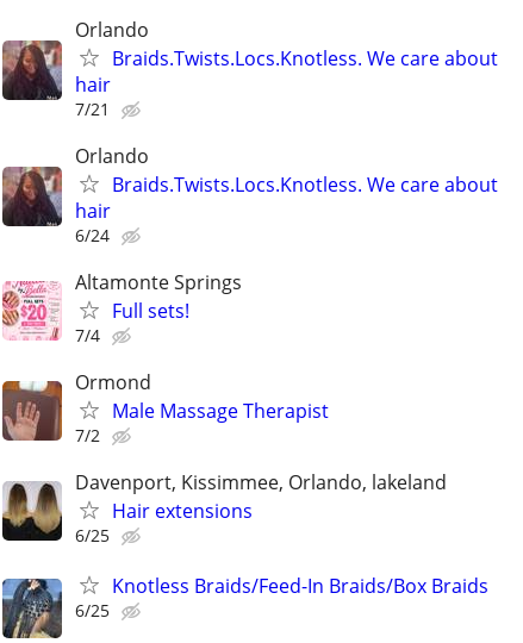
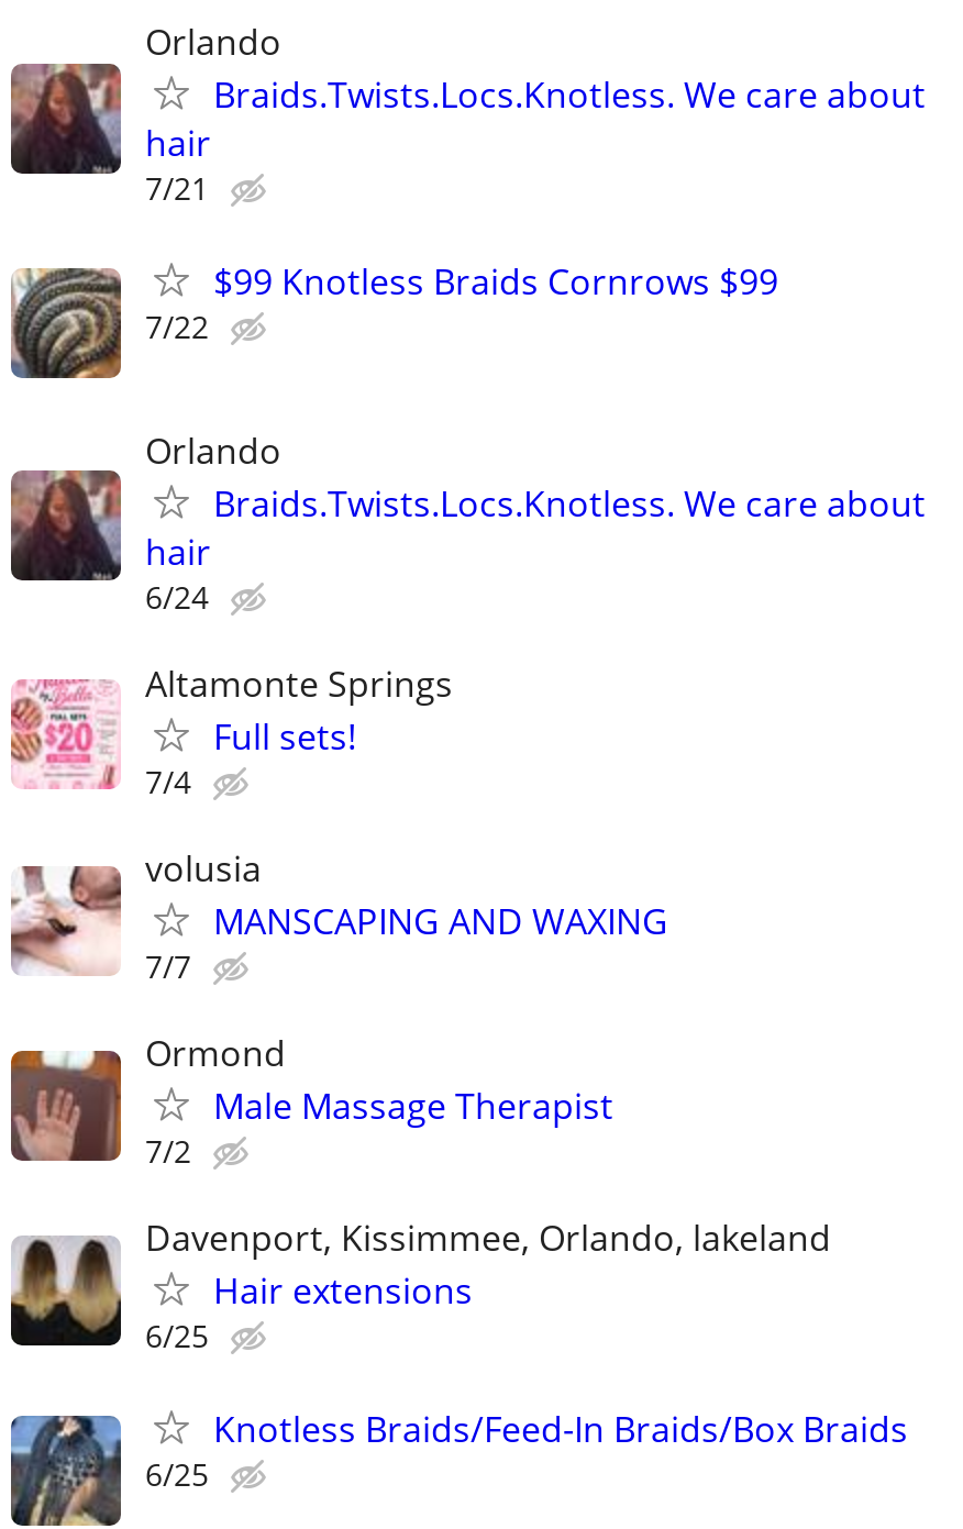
none -> [11,256,778,381] [image] | $99 Knotless Braids Cornrows $99 | 7/22
none -> [11,844,668,987] [image] | volusia | MANSCAPING AND WAXING | 7/7

